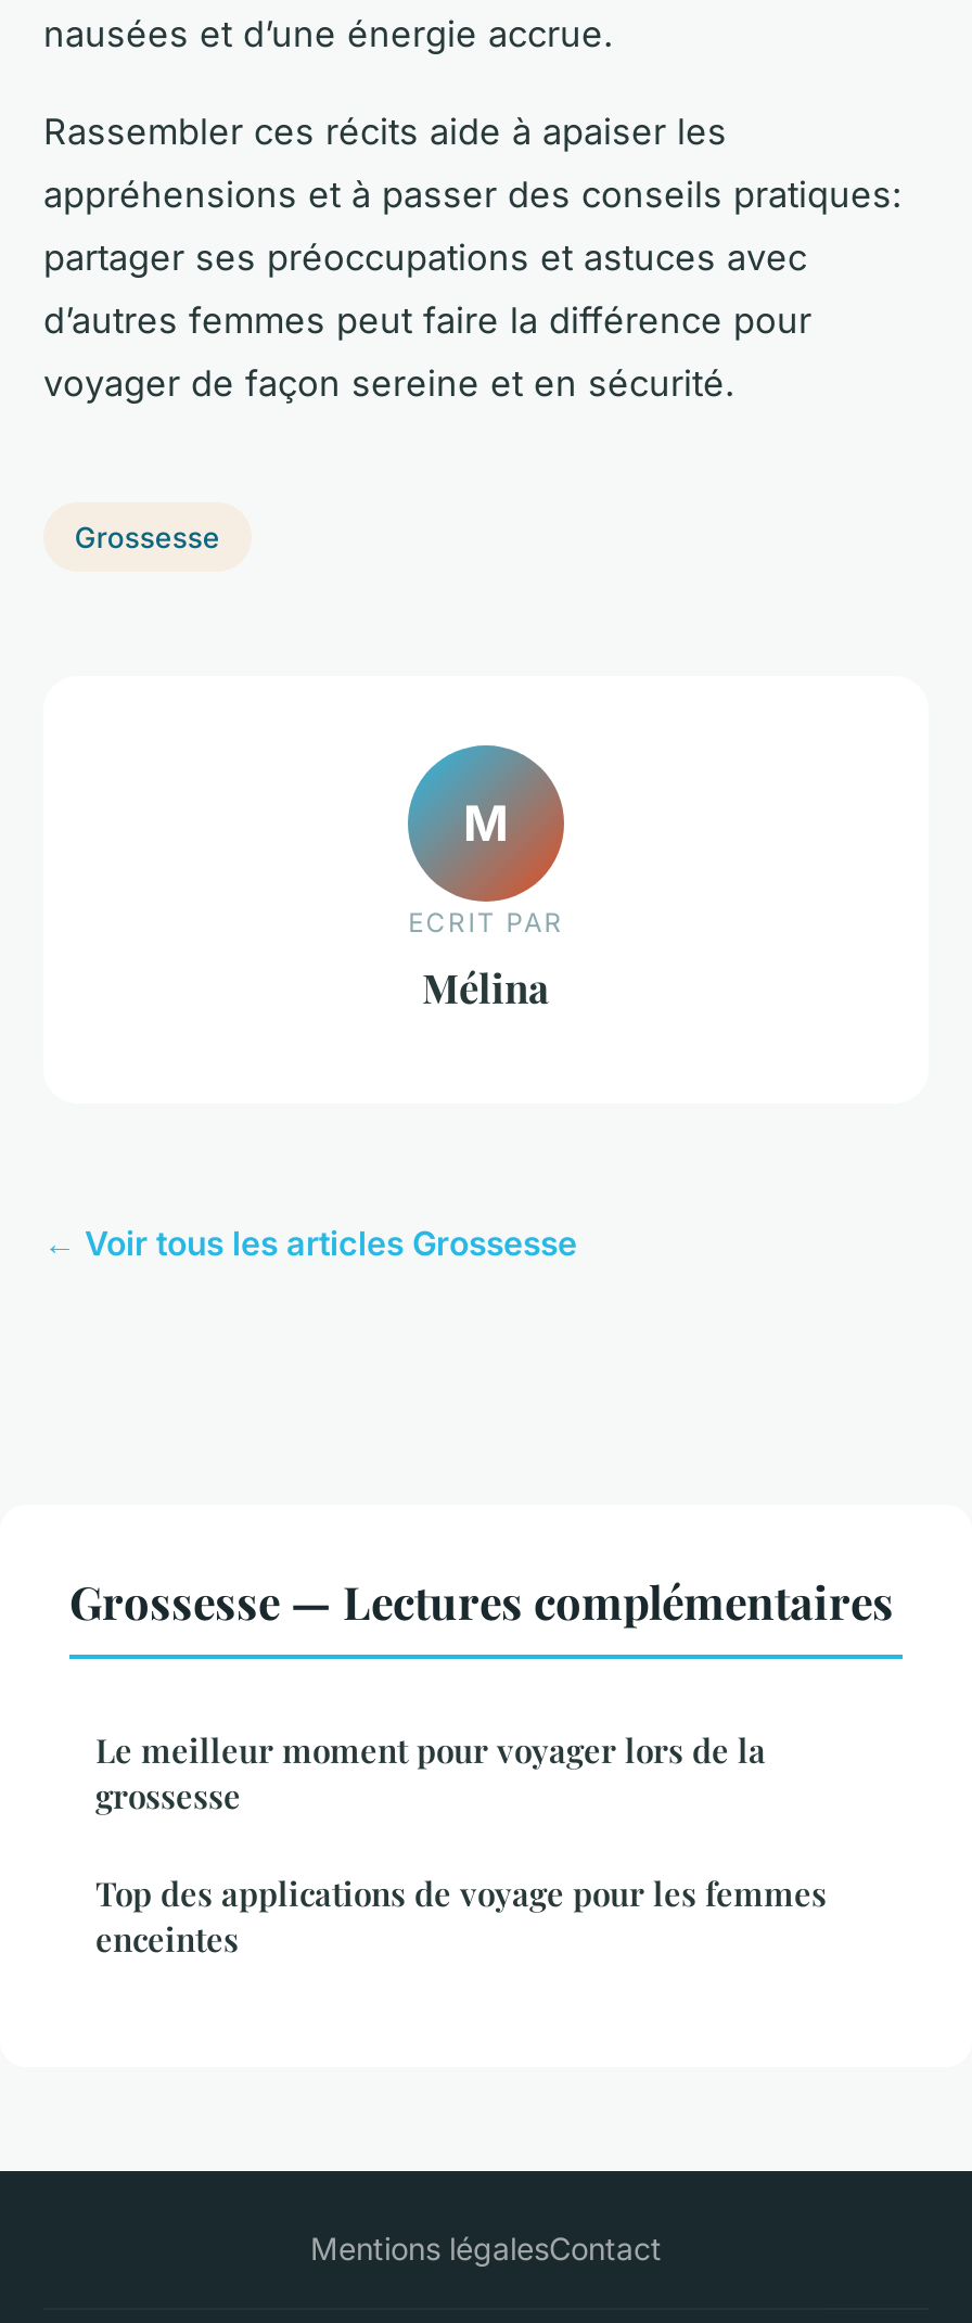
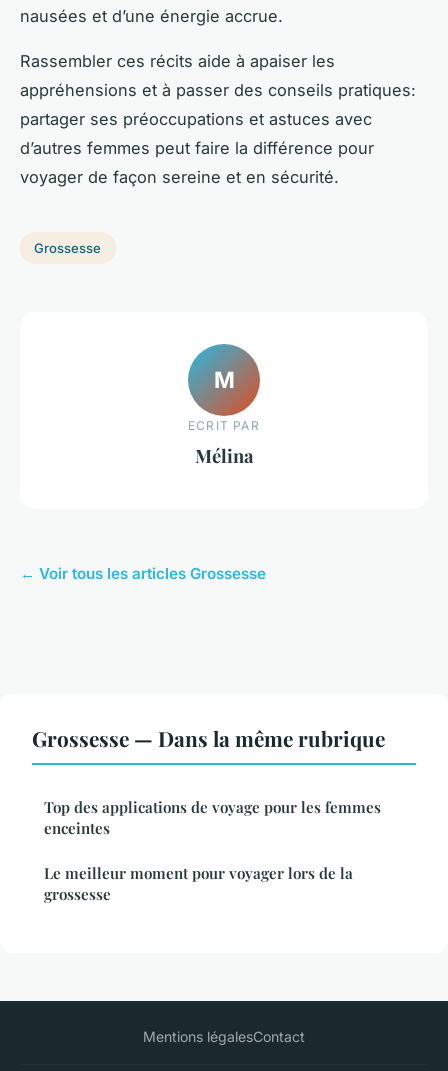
[69,1570,894,1631] Grossesse — Lectures complémentaires -> [32,724,385,752] Grossesse — Dans la même rubrique
moved [95,1728,766,1817] -> [44,863,353,904]: Le meilleur moment pour voyager lors de la | grossesse
moved [95,1871,827,1960] -> [44,797,381,838]: Top des applications de voyage pour les femmes | enceintes

